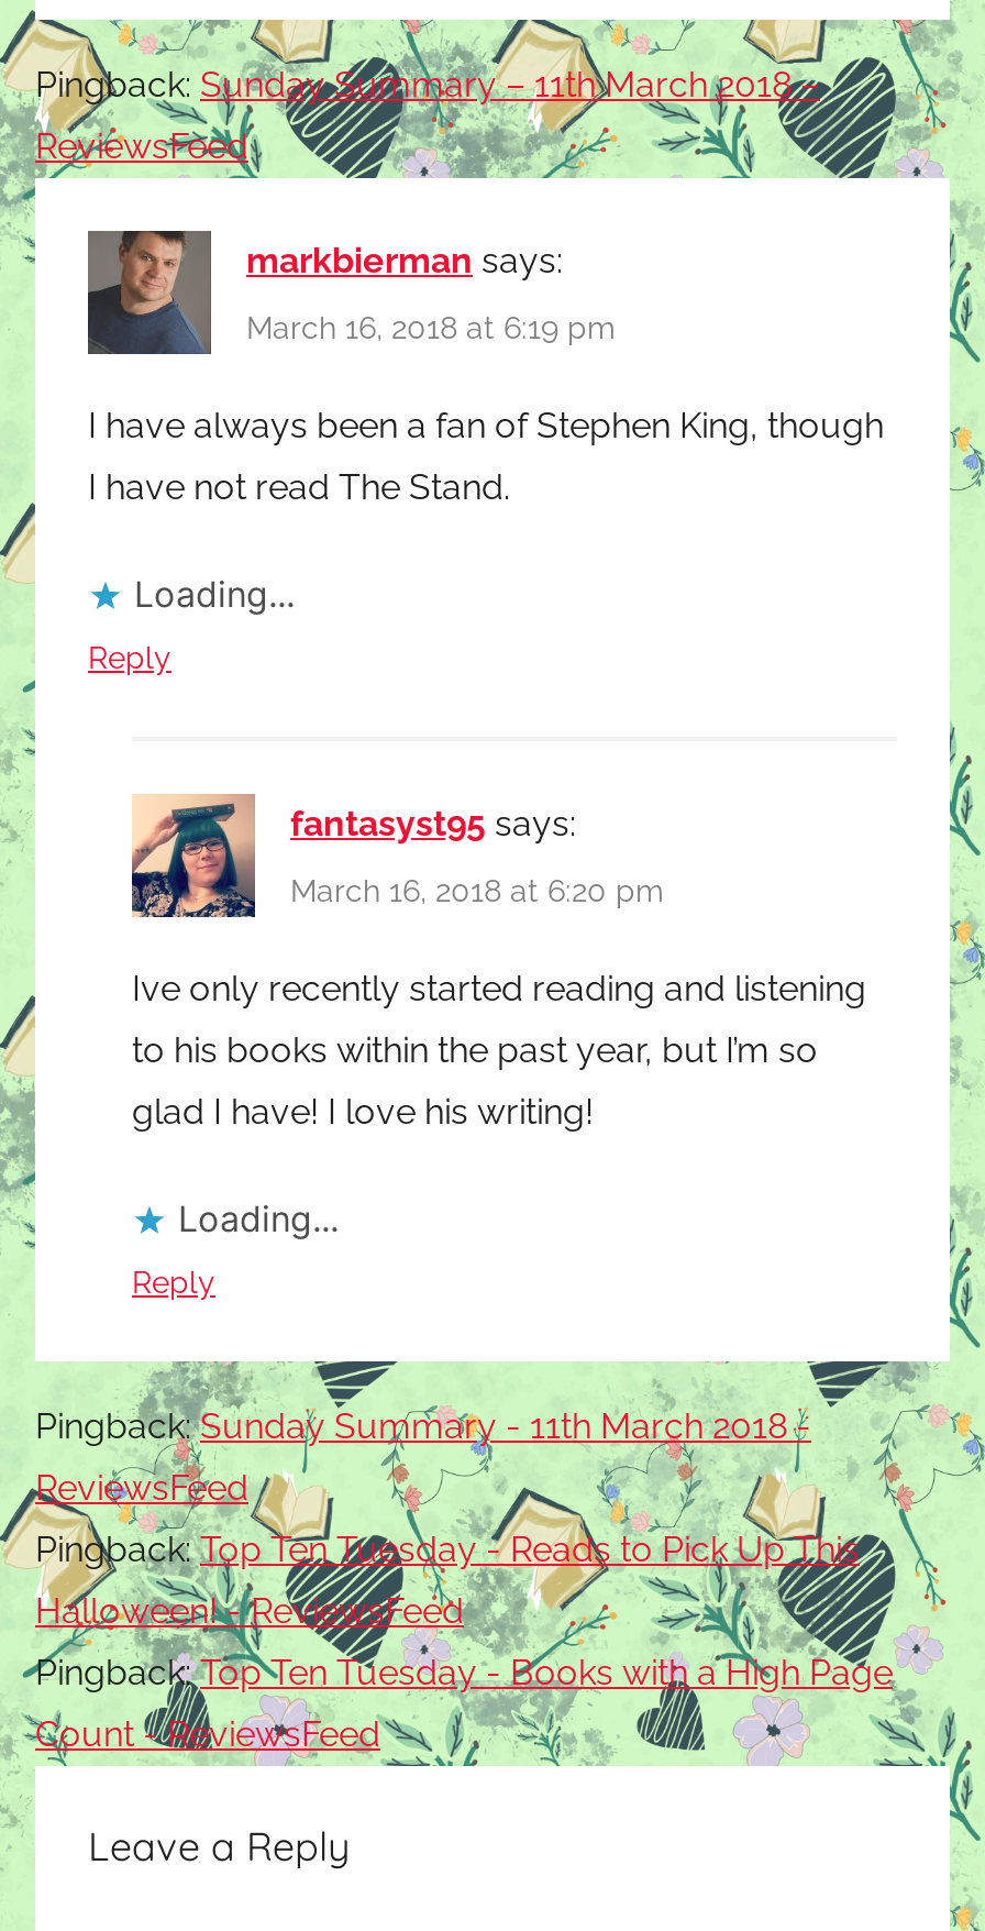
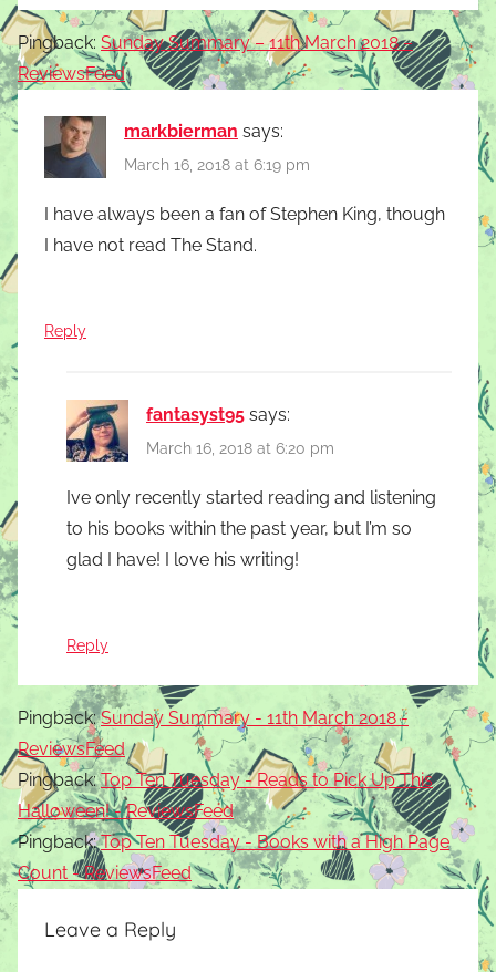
[134,572,295,616] Loading... -> none
[178,1197,339,1241] Loading... -> none

